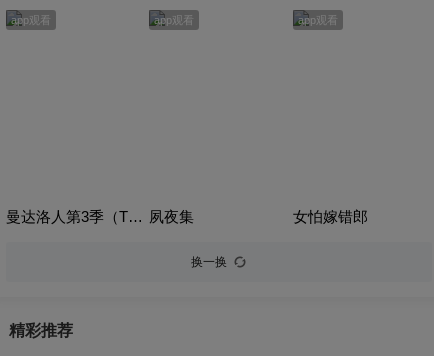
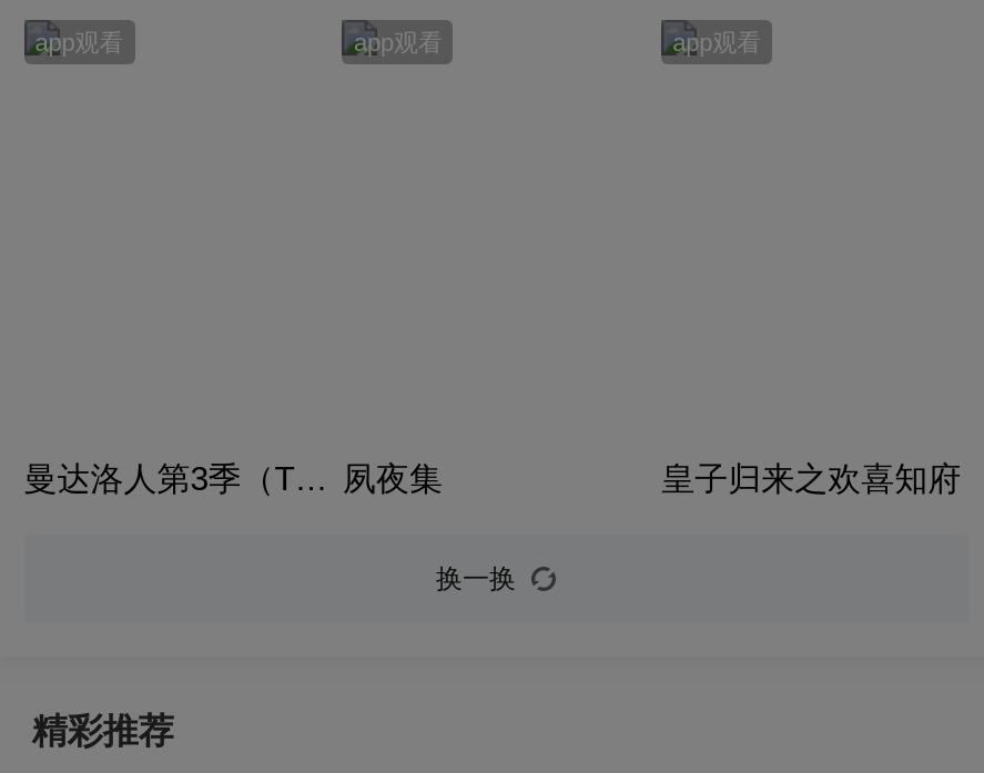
[293,208,368,225] 女怕嫁错郎 -> [662,459,961,496] 皇子归来之欢喜知府

